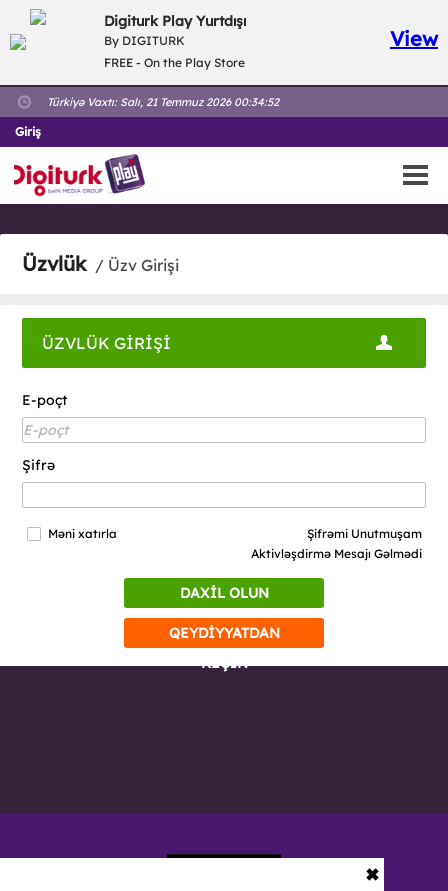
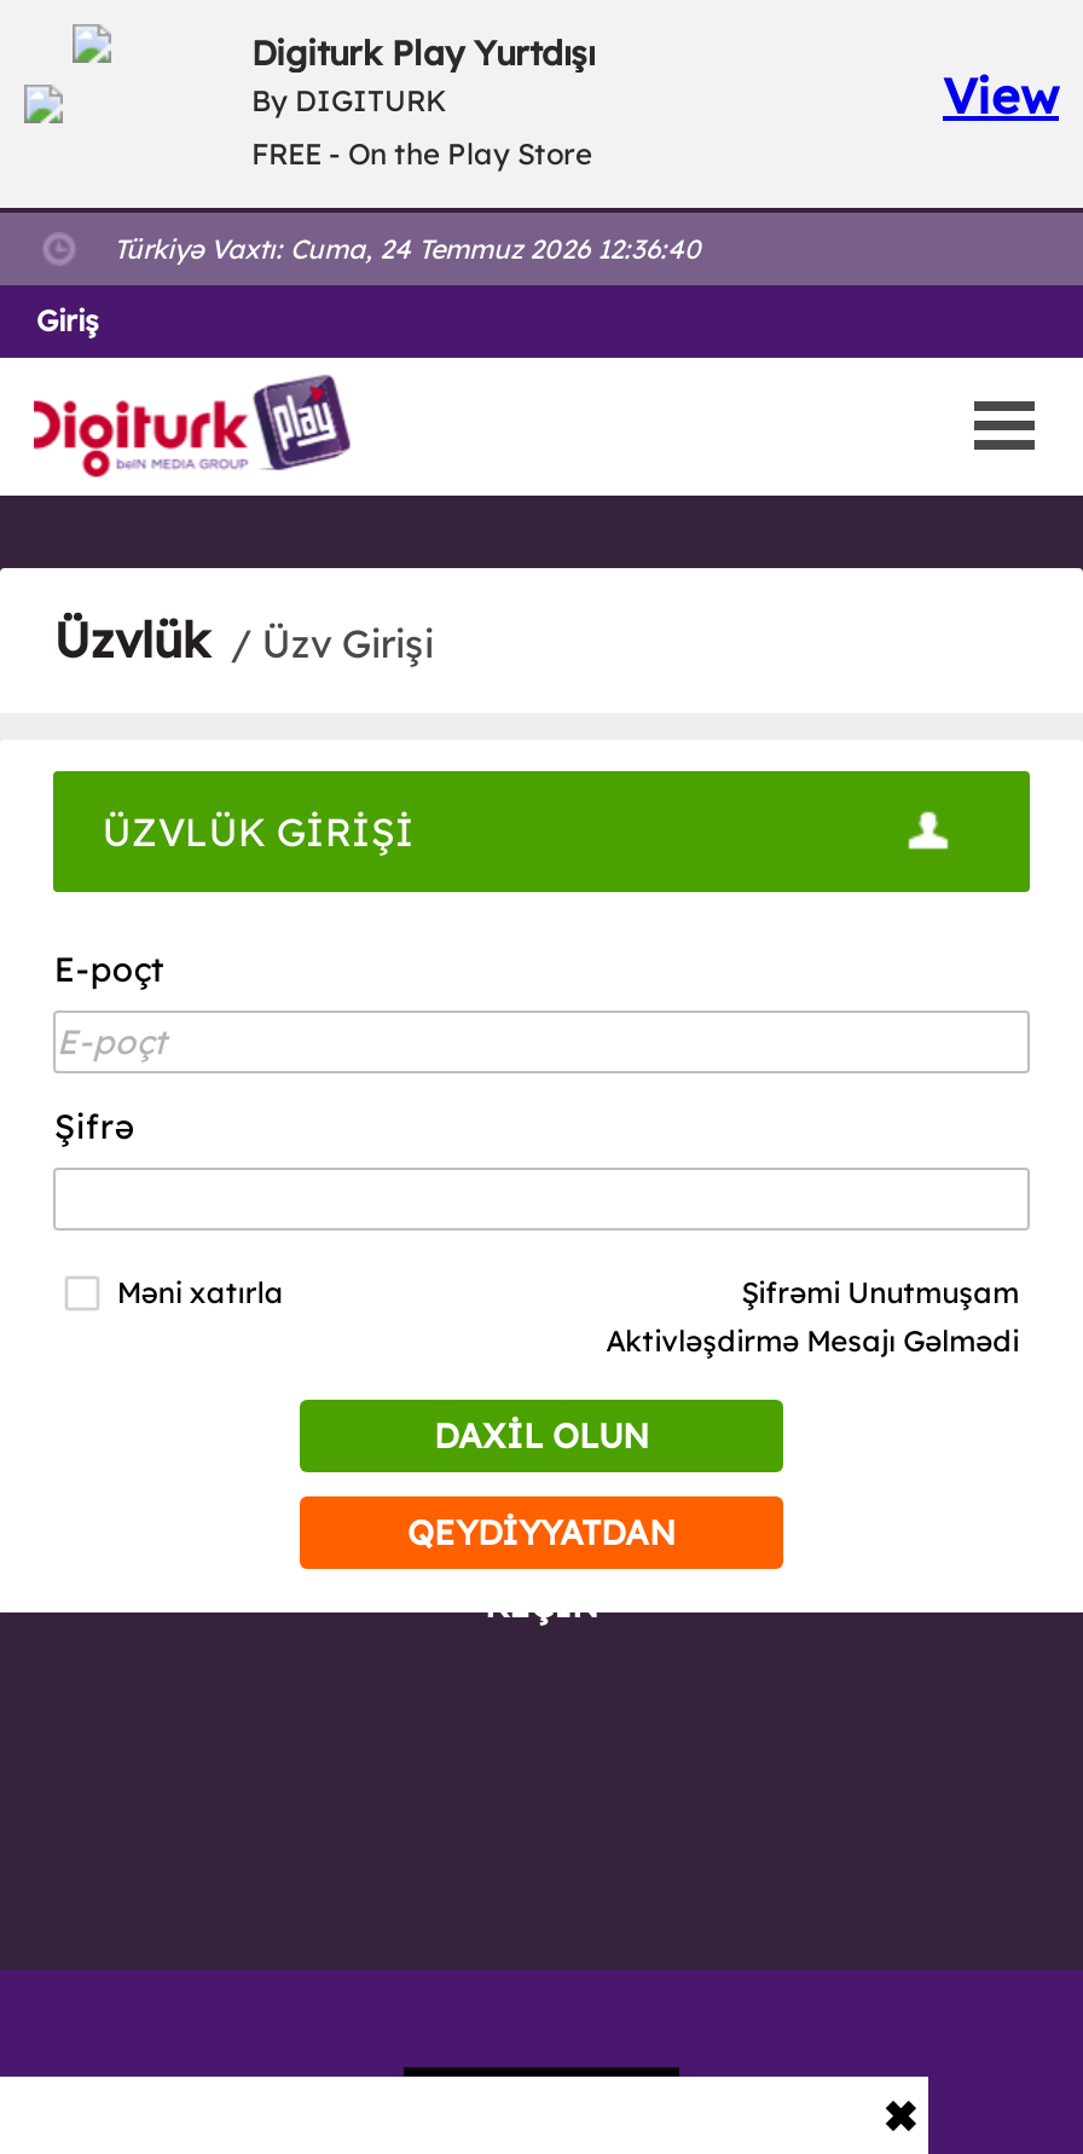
[47,95,279,109] Türkiyə Vaxtı: Salı, 21 Temmuz 2026 00:34:52 -> [114,232,701,266] Türkiyə Vaxtı: Cuma, 24 Temmuz 2026 12:36:40

